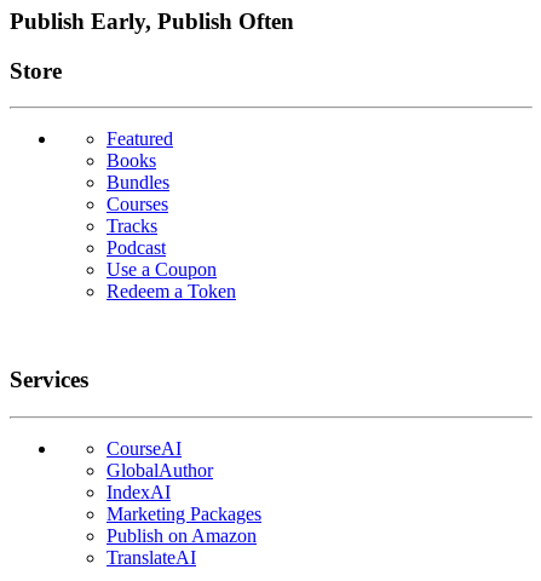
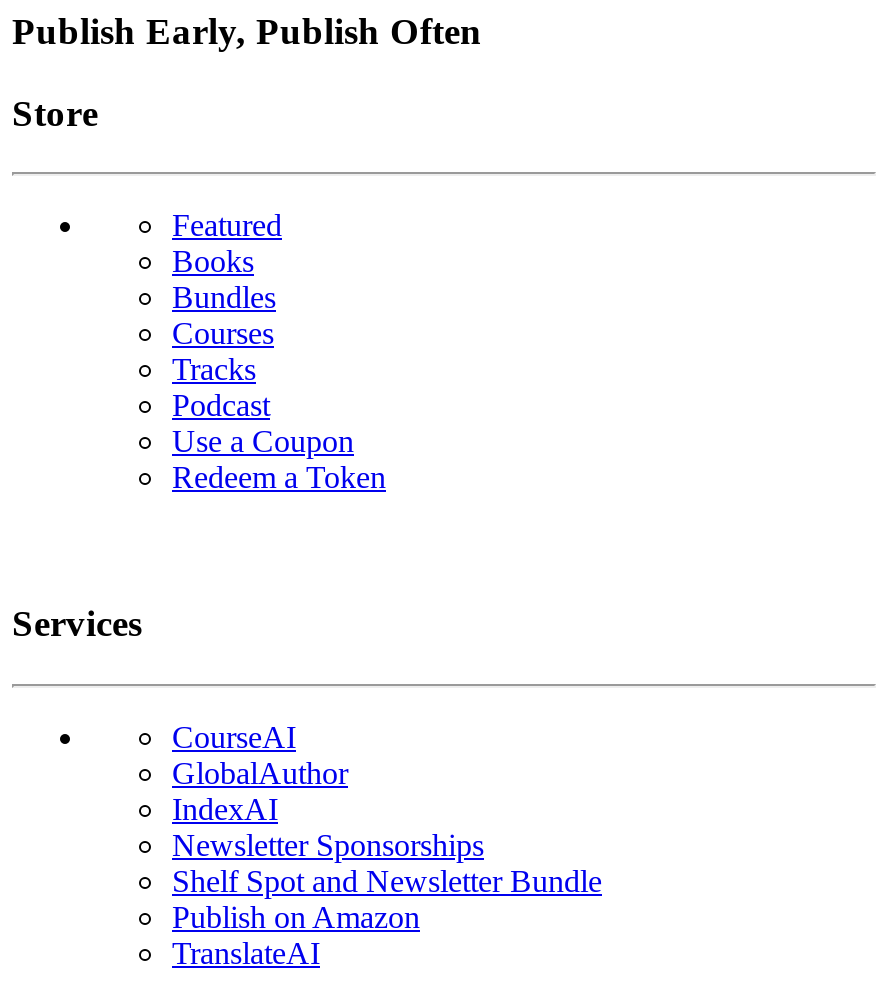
[107,503,261,524] Marketing Packages -> [172,827,602,897] Newsletter Sponsorships | Shelf Spot and Newsletter Bundle

